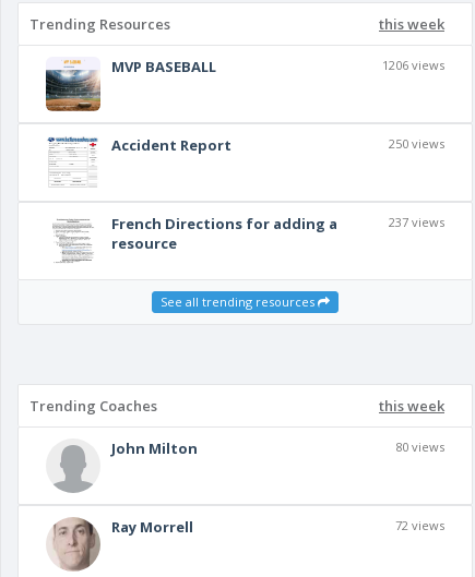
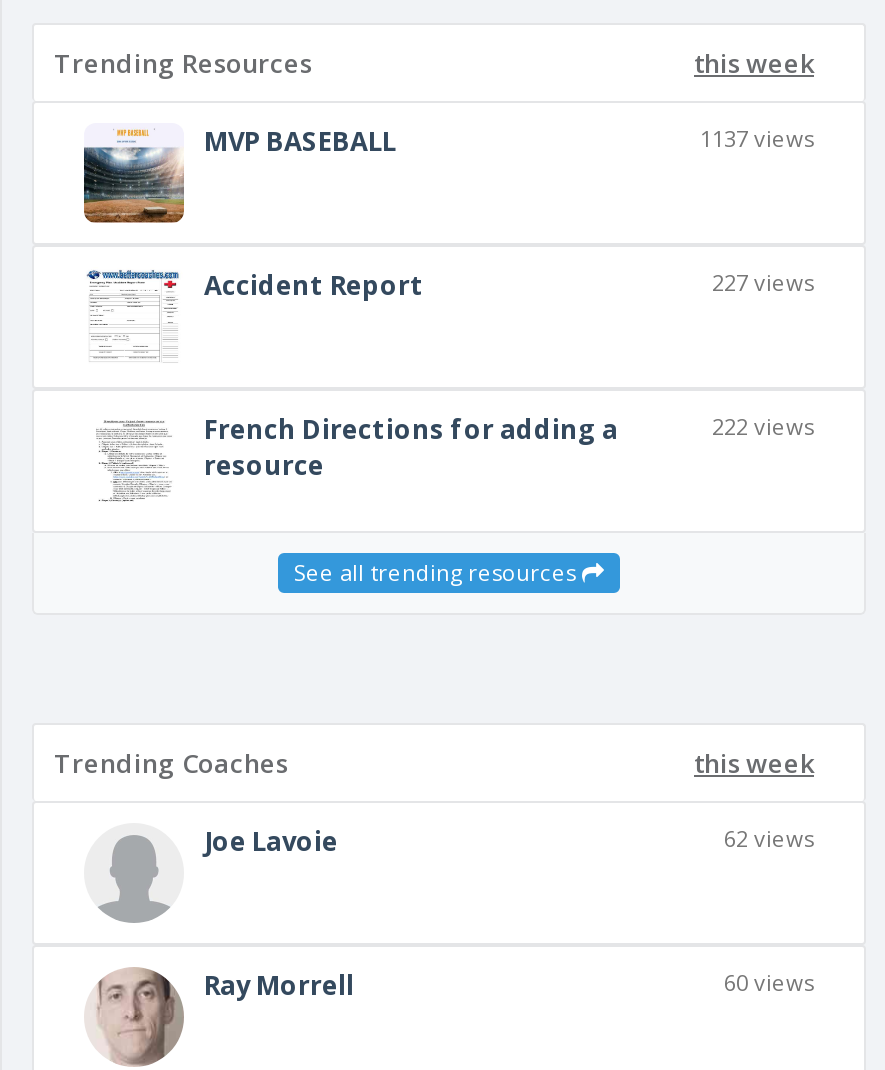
[382,57,444,73] 1206 views -> [700,123,814,153] 1137 views
[389,135,444,152] 250 views -> [712,267,814,297] 227 views
[389,214,444,230] 237 views -> [712,411,814,441] 222 views
[111,438,444,458] 80 views | John Milton -> [204,823,814,859] 62 views | Joe Lavoie
[395,517,444,533] 72 views -> [724,967,814,997] 60 views

